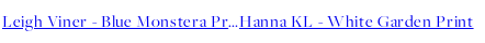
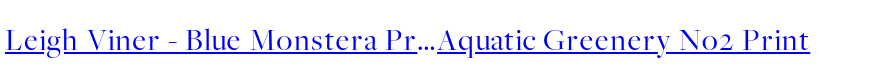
[239,11,474,33] Hanna KL - White Garden Print -> [437,21,810,61] Aquatic Greenery No2 Print

